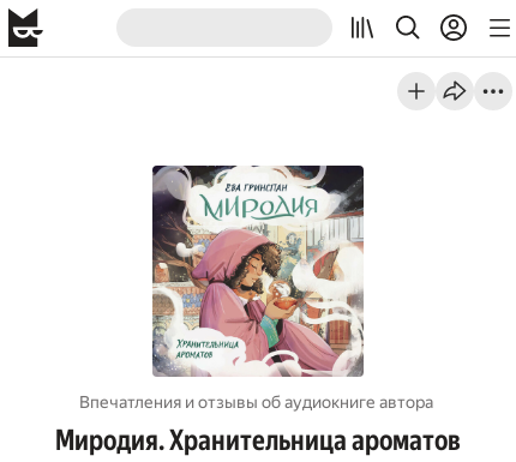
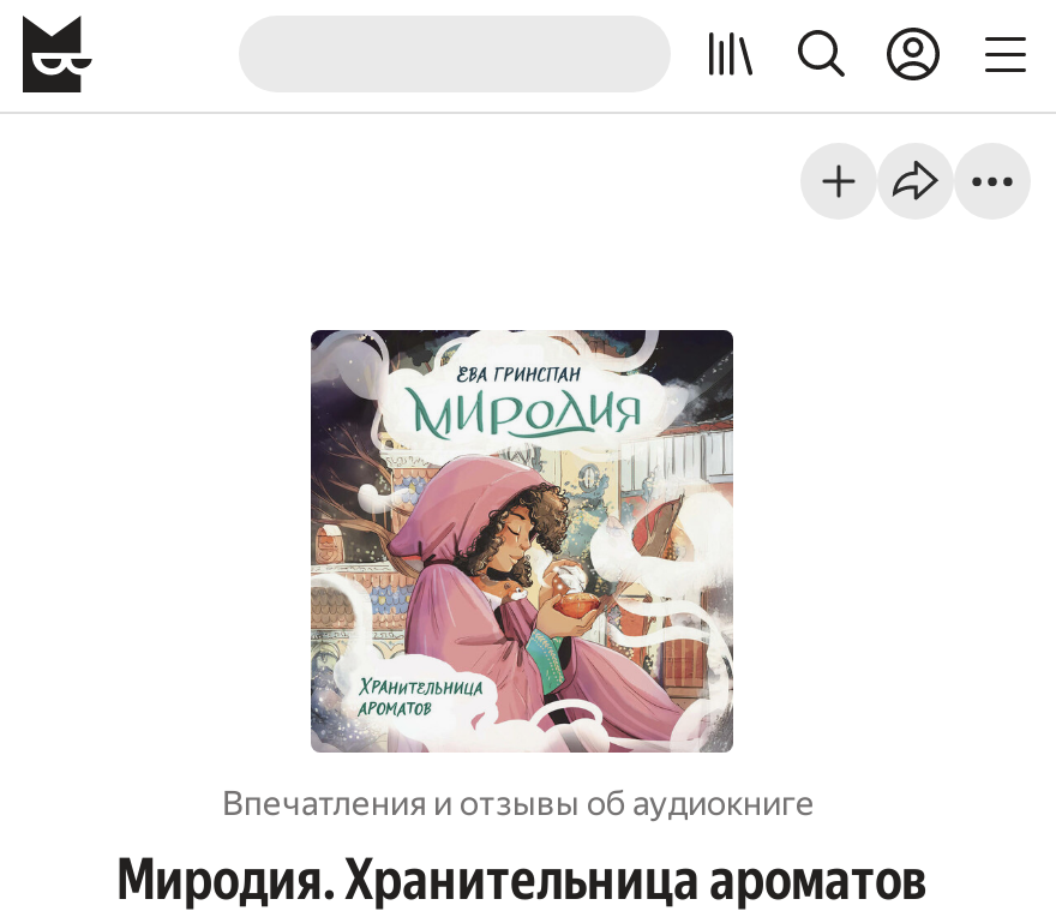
[79,392,433,412] Впечатления и отзывы об aудиокниге автора -> [222,784,815,822] Впечатления и отзывы об aудиокниге

